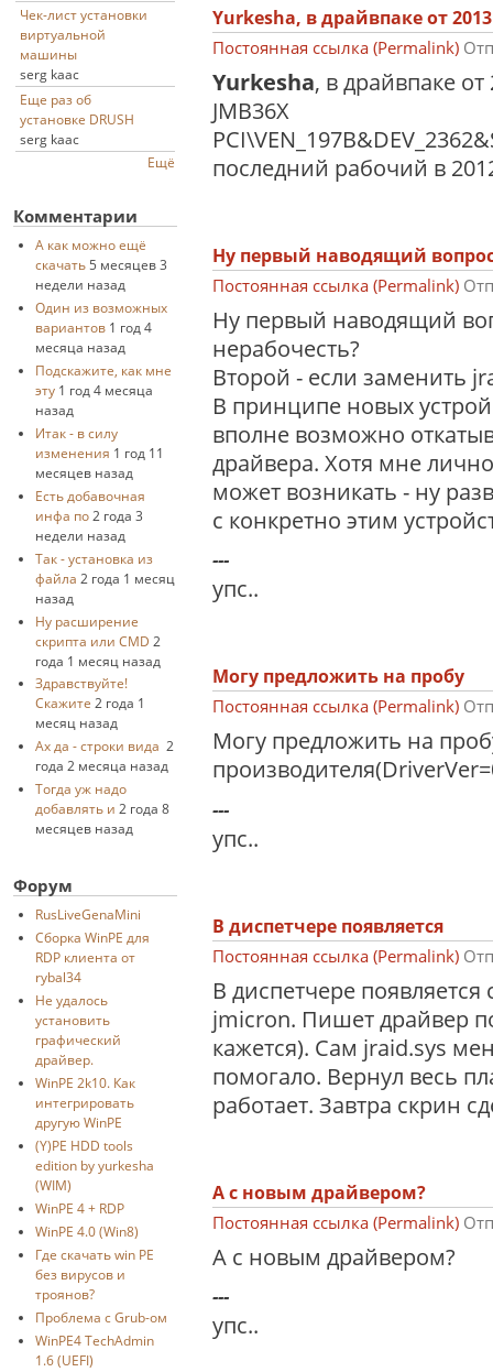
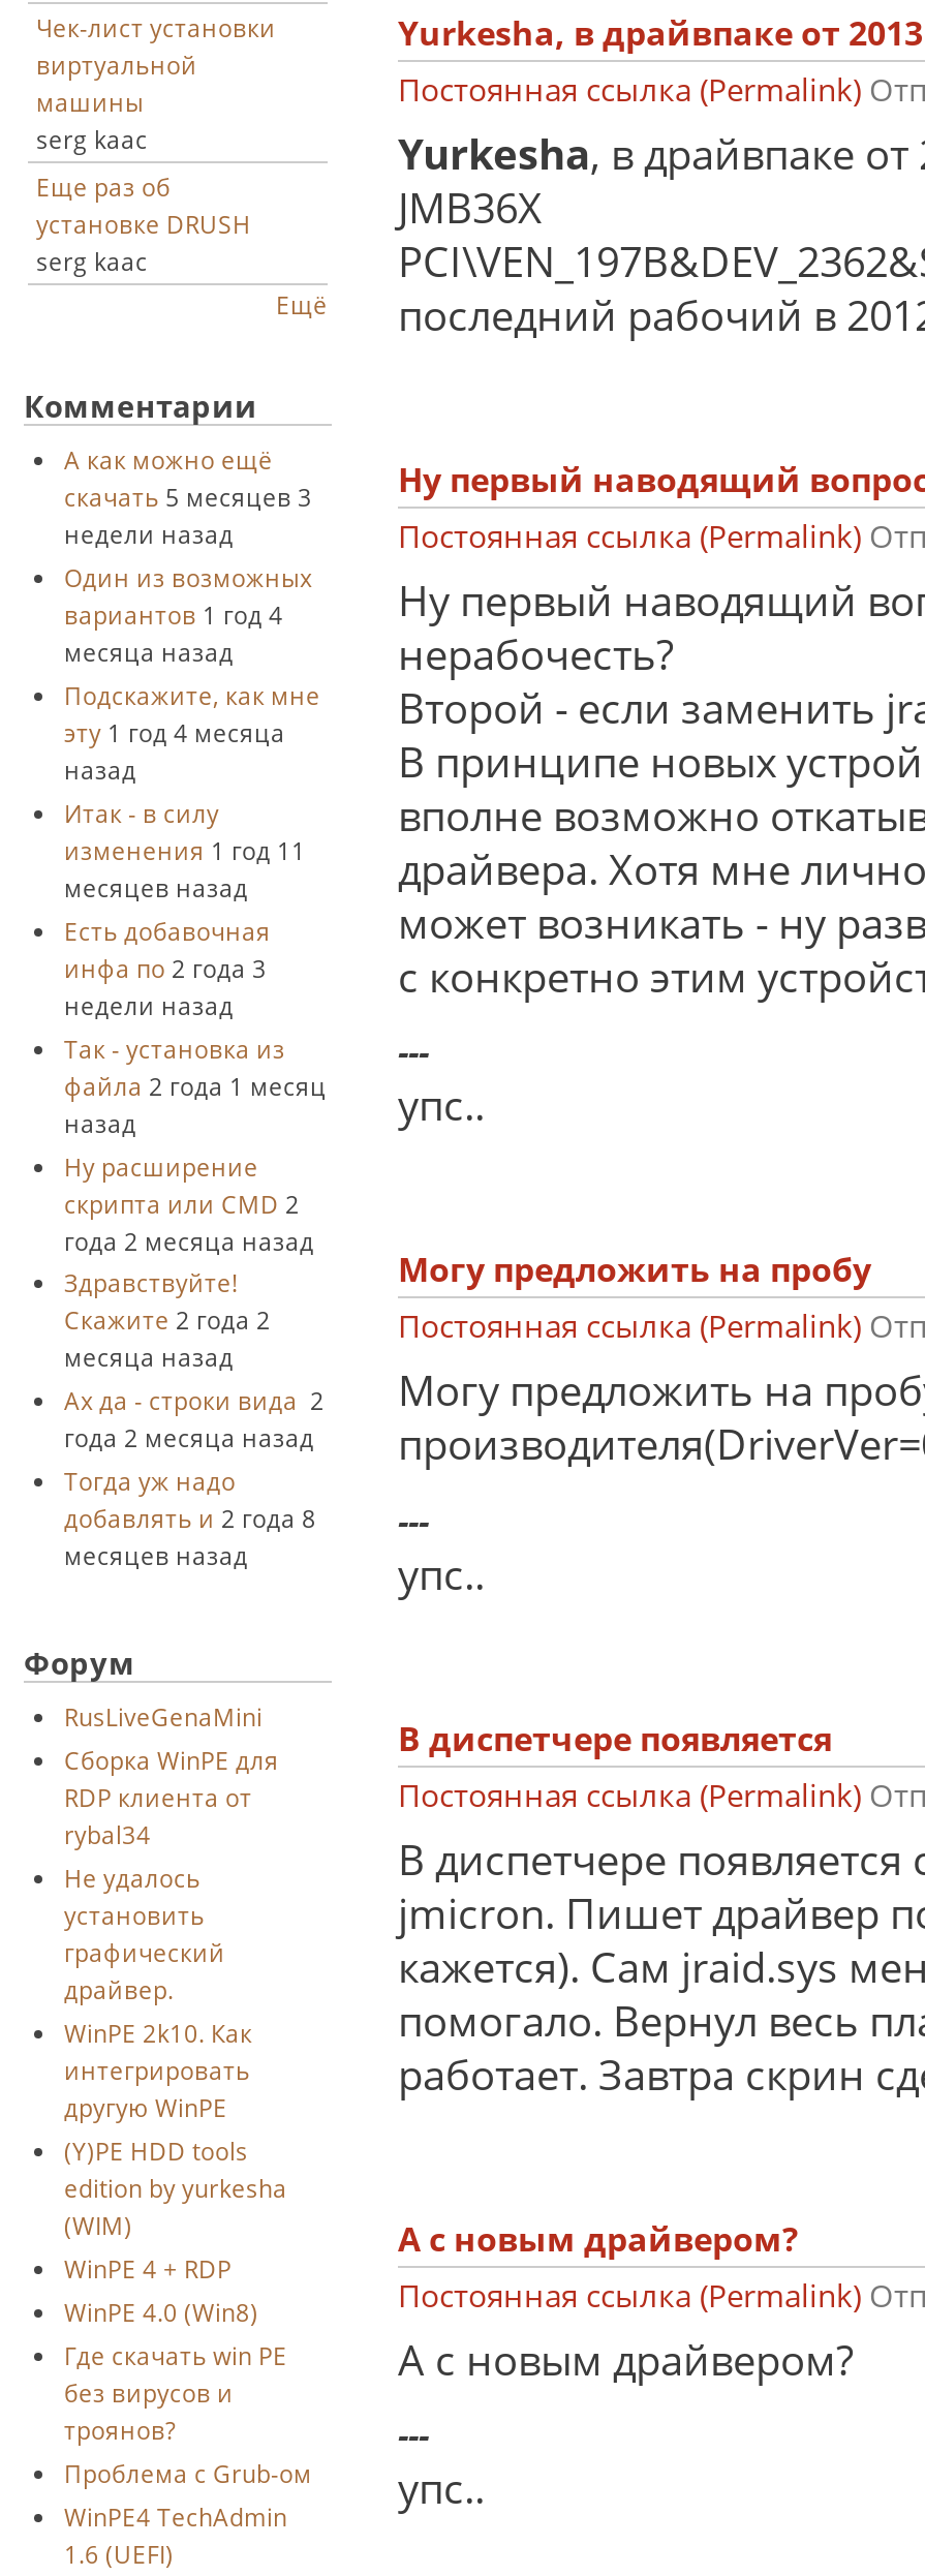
[35,651,160,669] года 1 месяц назад -> [64,1223,314,1256] года 2 месяца назад
[35,694,145,712] Скажите 2 года 1 -> [64,1304,271,1337] Скажите 2 года 2
[35,714,117,732] месяц назад -> [64,1341,234,1374] месяца назад

